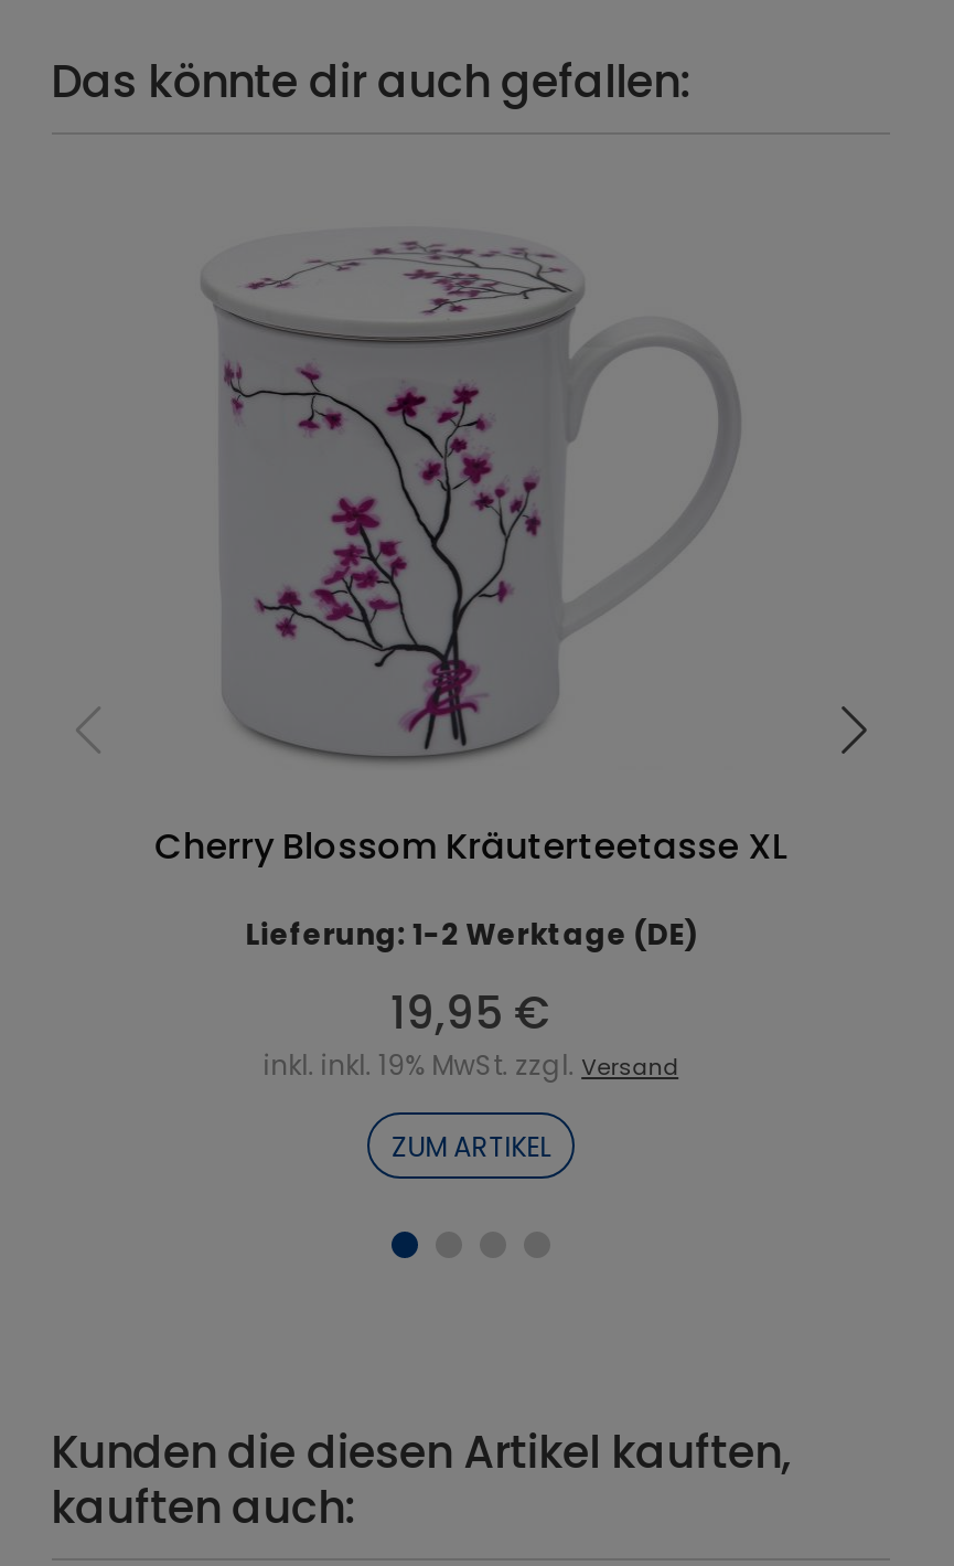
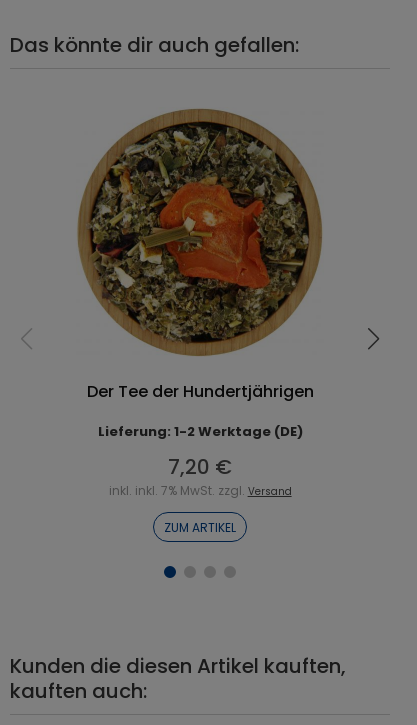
[155,223,788,873] [image] | Cherry Blossom Kräuterteetasse XL -> [76,108,323,403] [image] | Der Tee der Hundertjährigen
[391,983,552,1045] 19,95 € -> [168,453,232,481] 7,20 €
[264,1047,678,1084] inkl. inkl. 19% MwSt. zzgl. Versand -> [109,482,292,499] inkl. inkl. 7% MwSt. zzgl. Versand

